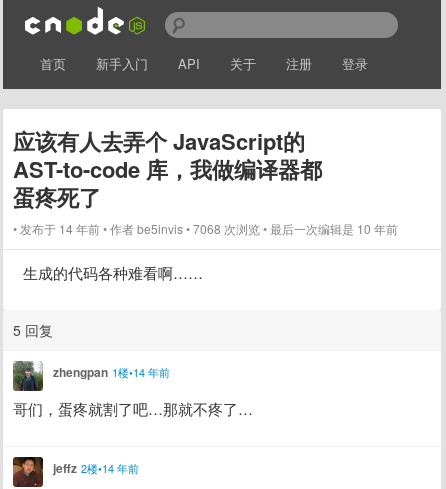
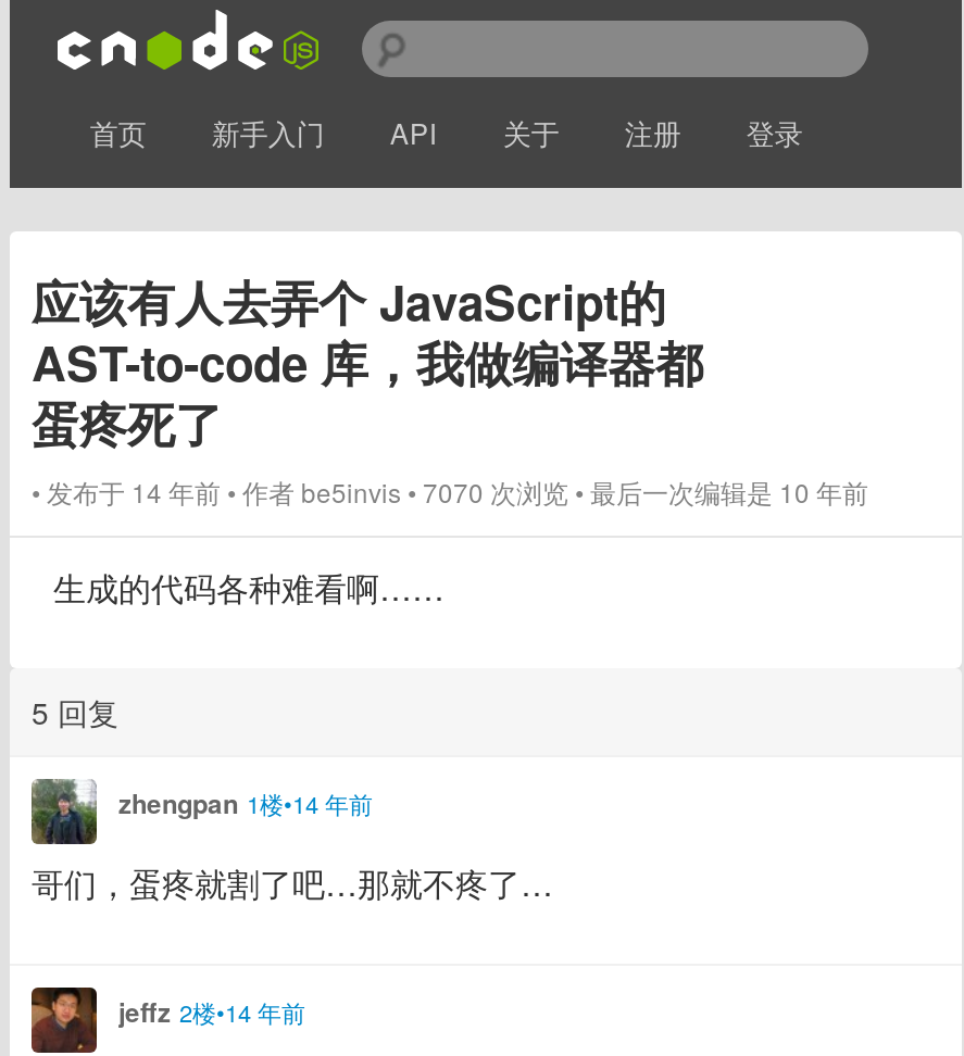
[17,220,398,237] 发布于 14 年前 作者be5invis 7068 次浏览 最后一次编辑是 10 年前 -> [40,473,868,510] 发布于 14 年前 作者be5invis 7070 次浏览 最后一次编辑是 10 年前

